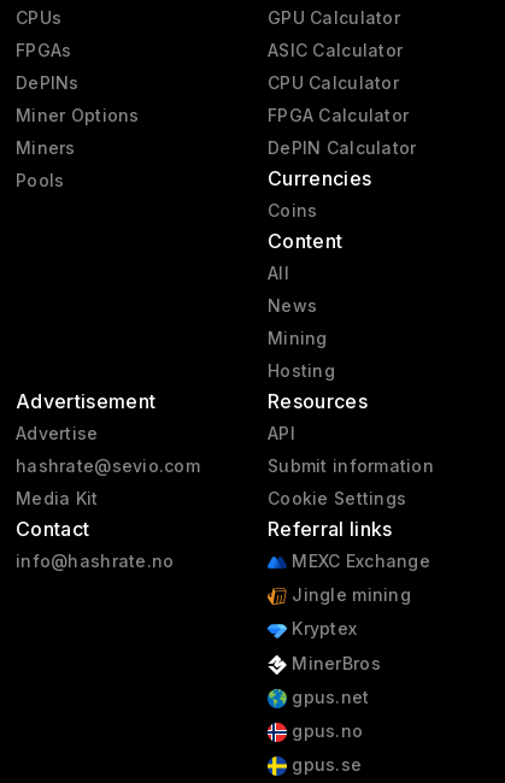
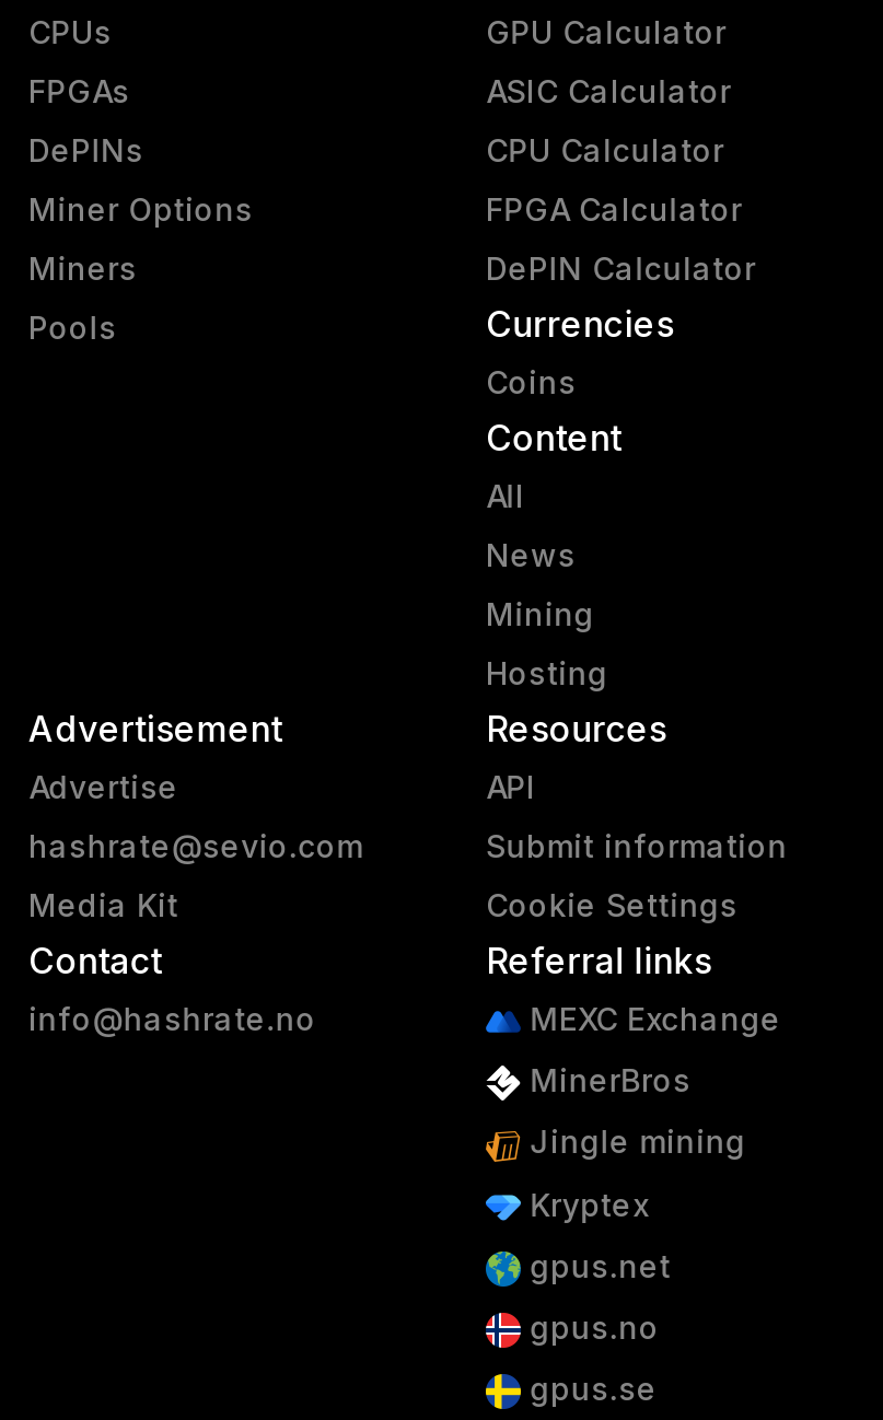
moved [287,584,411,639] -> [521,1123,746,1222]: Jingle mining | Kryptex
moved [287,652,381,673] -> [521,1062,691,1099]: MinerBros

